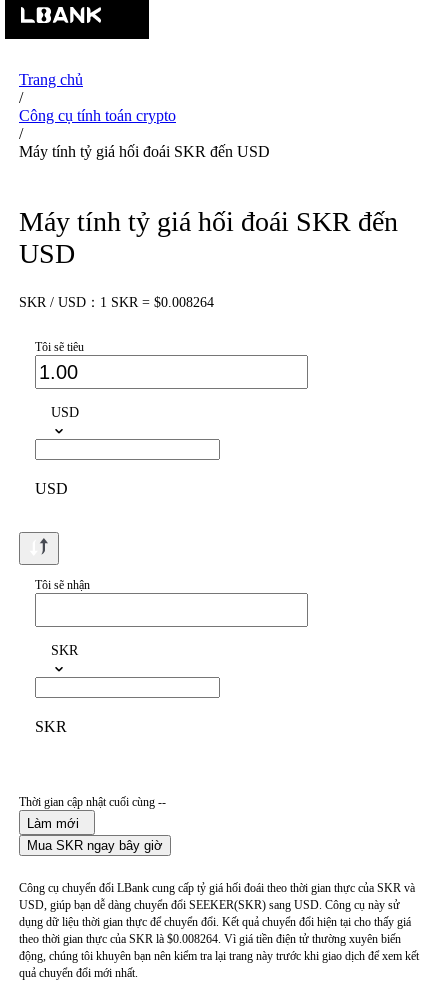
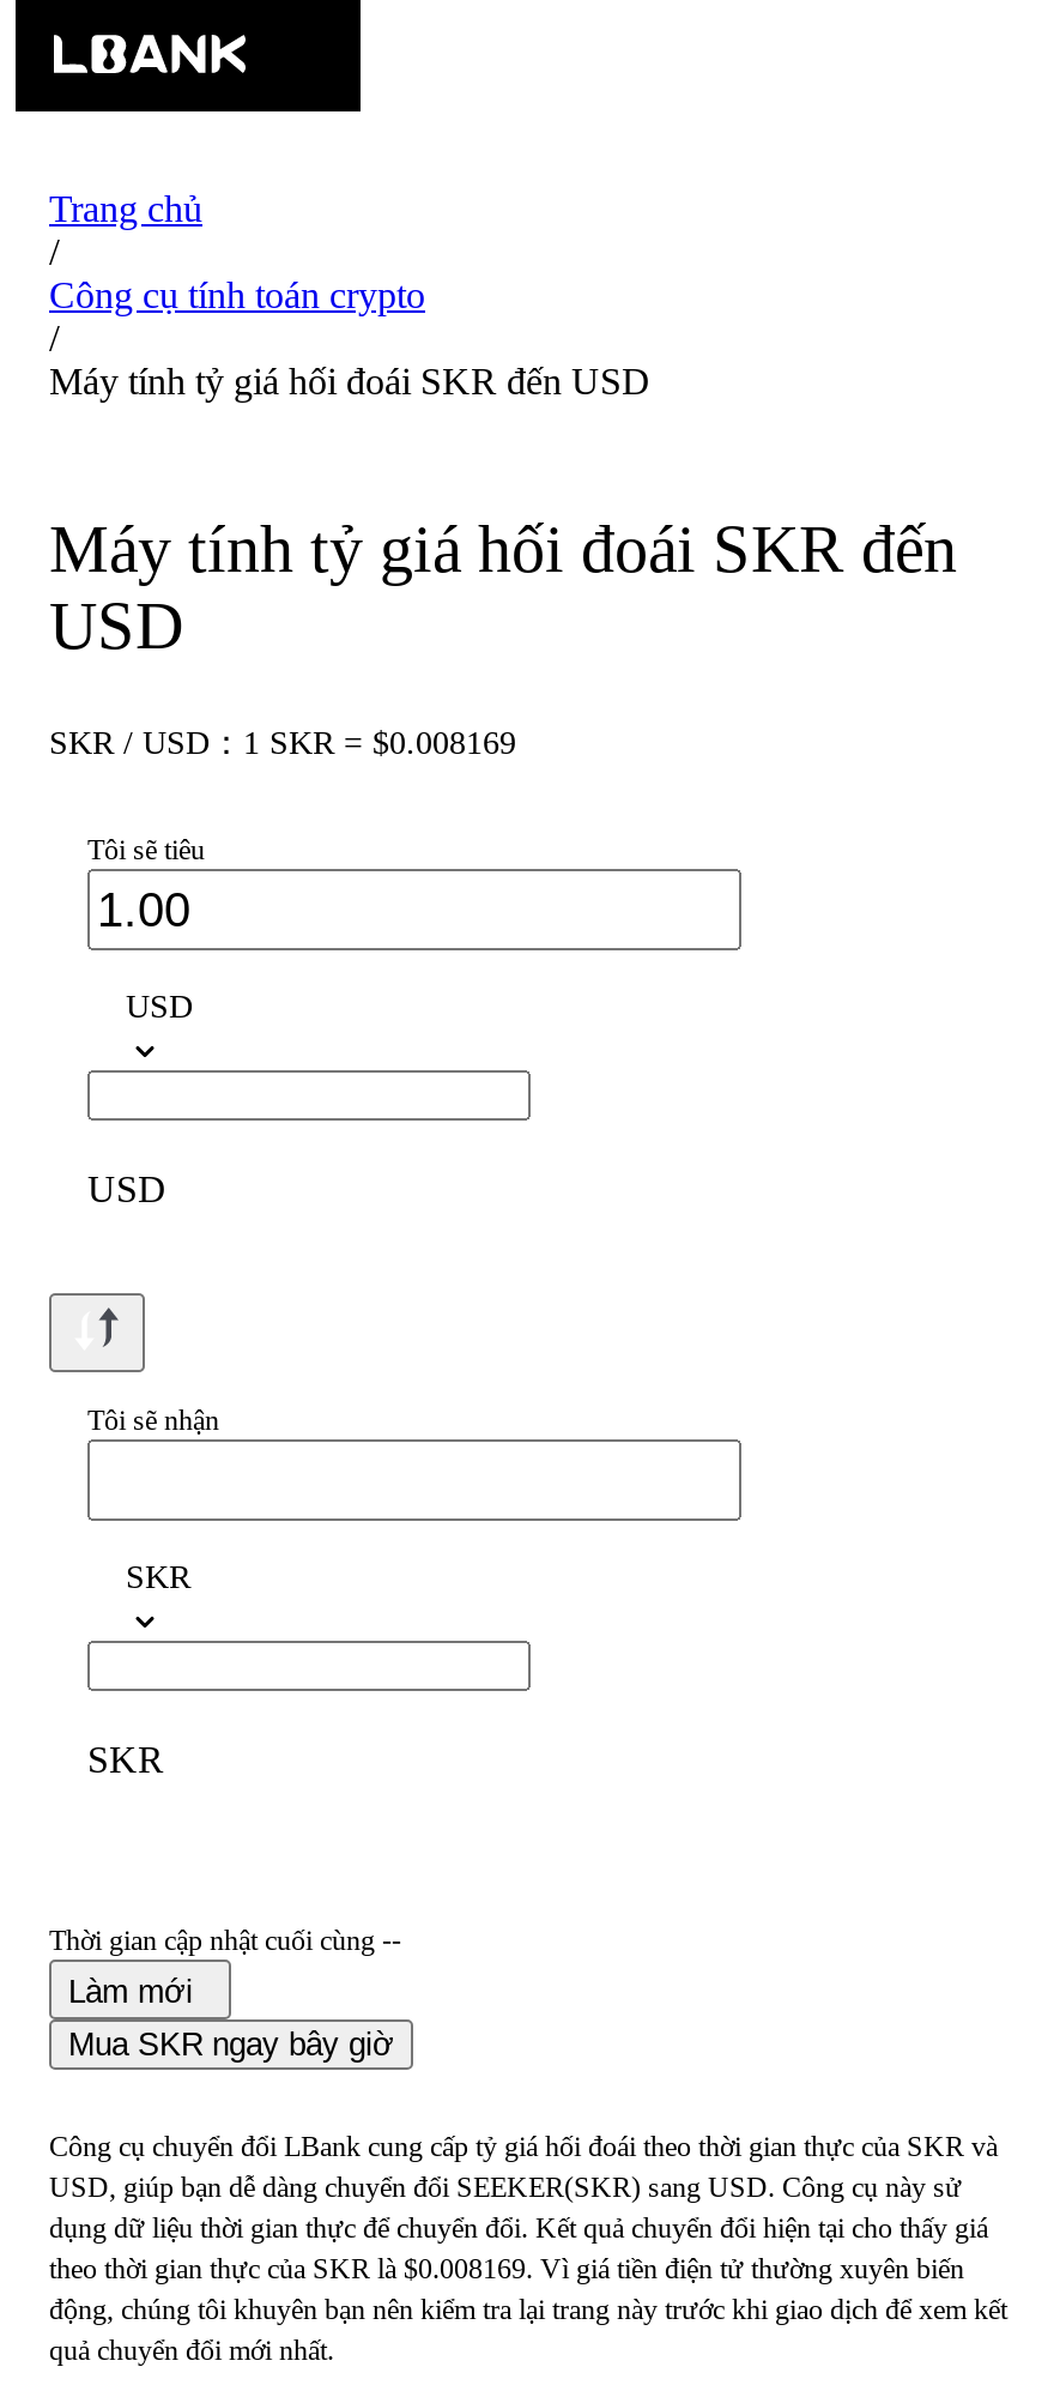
[19,295,214,310] SKR / USD：1 SKR = $0.008264 -> [49,726,516,762] SKR / USD：1 SKR = $0.008169
[19,932,401,946] theo thời gian thực của SKR là $0.008264. Vì giá tiền điện tử thường xuyên biến -> [49,2253,964,2287] theo thời gian thực của SKR là $0.008169. Vì giá tiền điện tử thường xuyên biến

